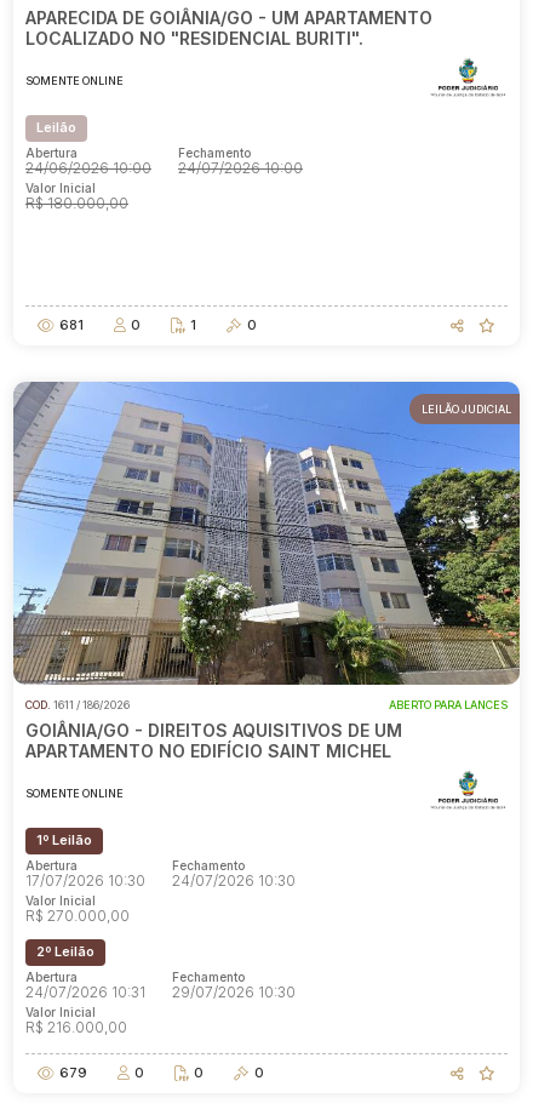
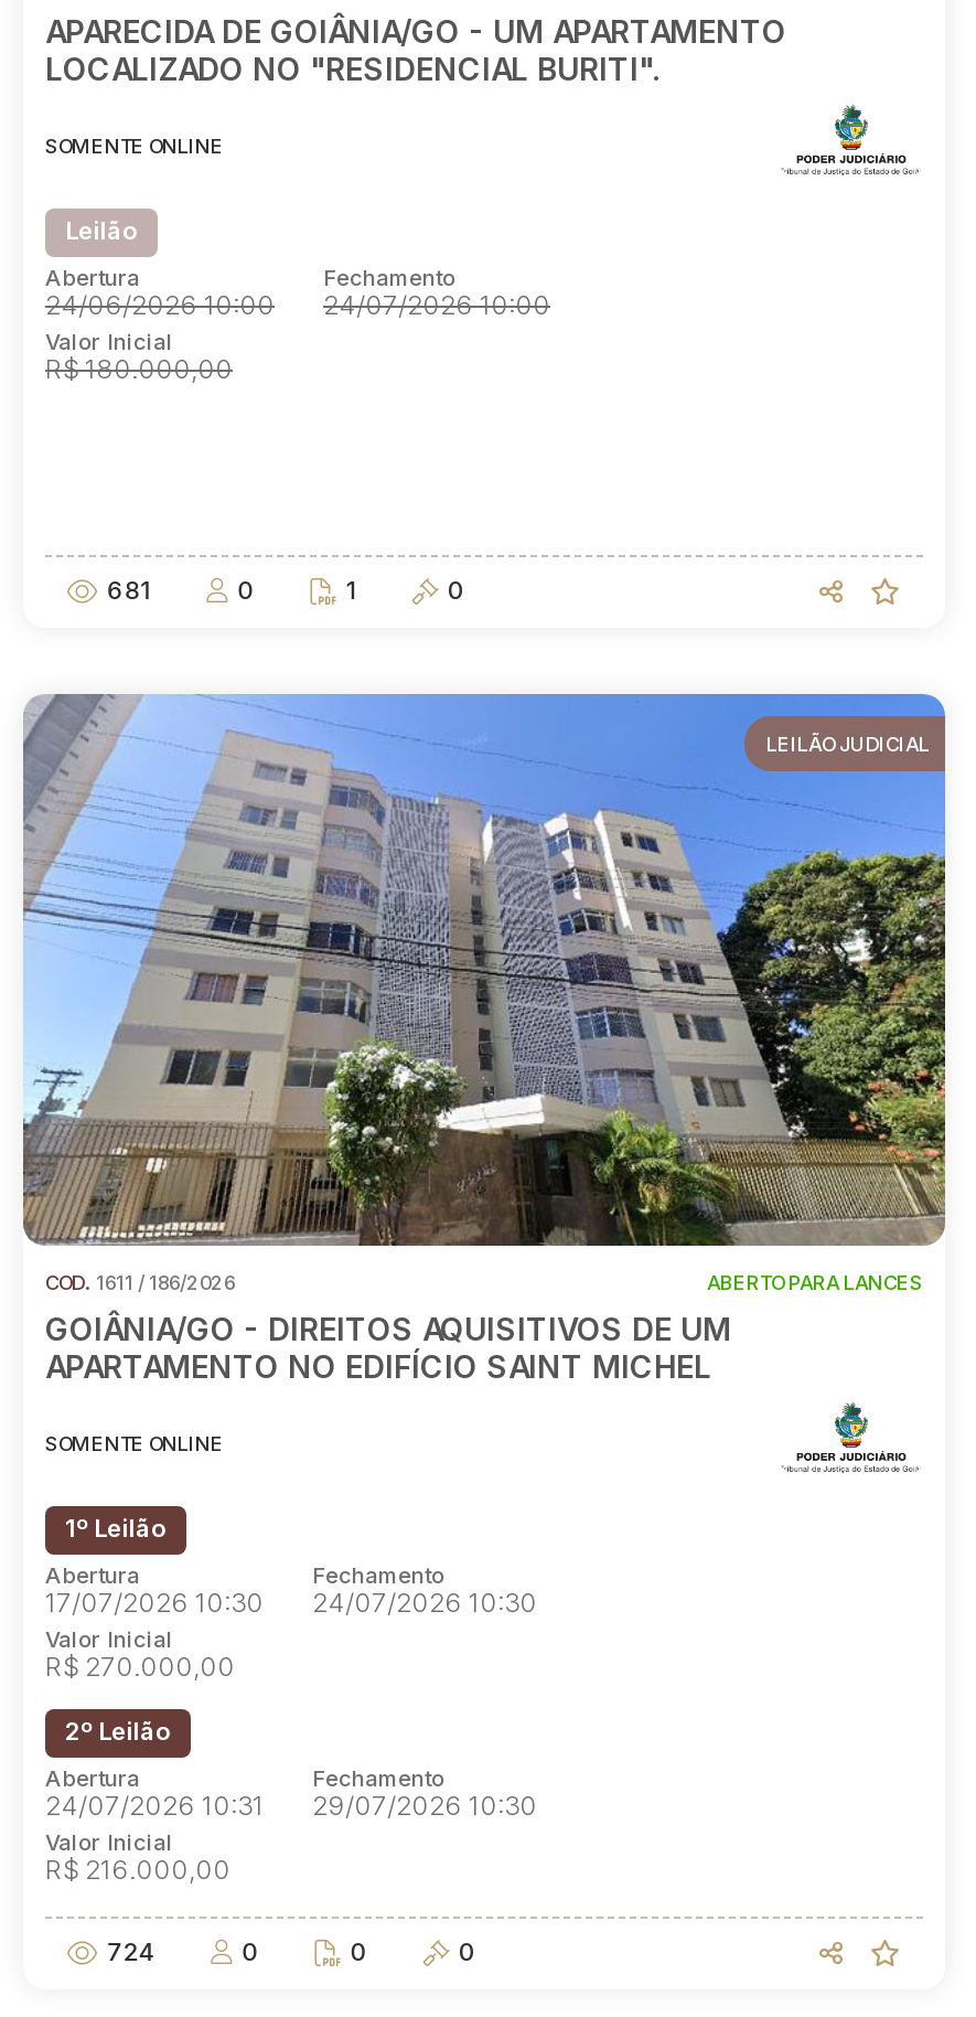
[59,1064,87,1081] 679 -> [107,1937,156,1968] 724

